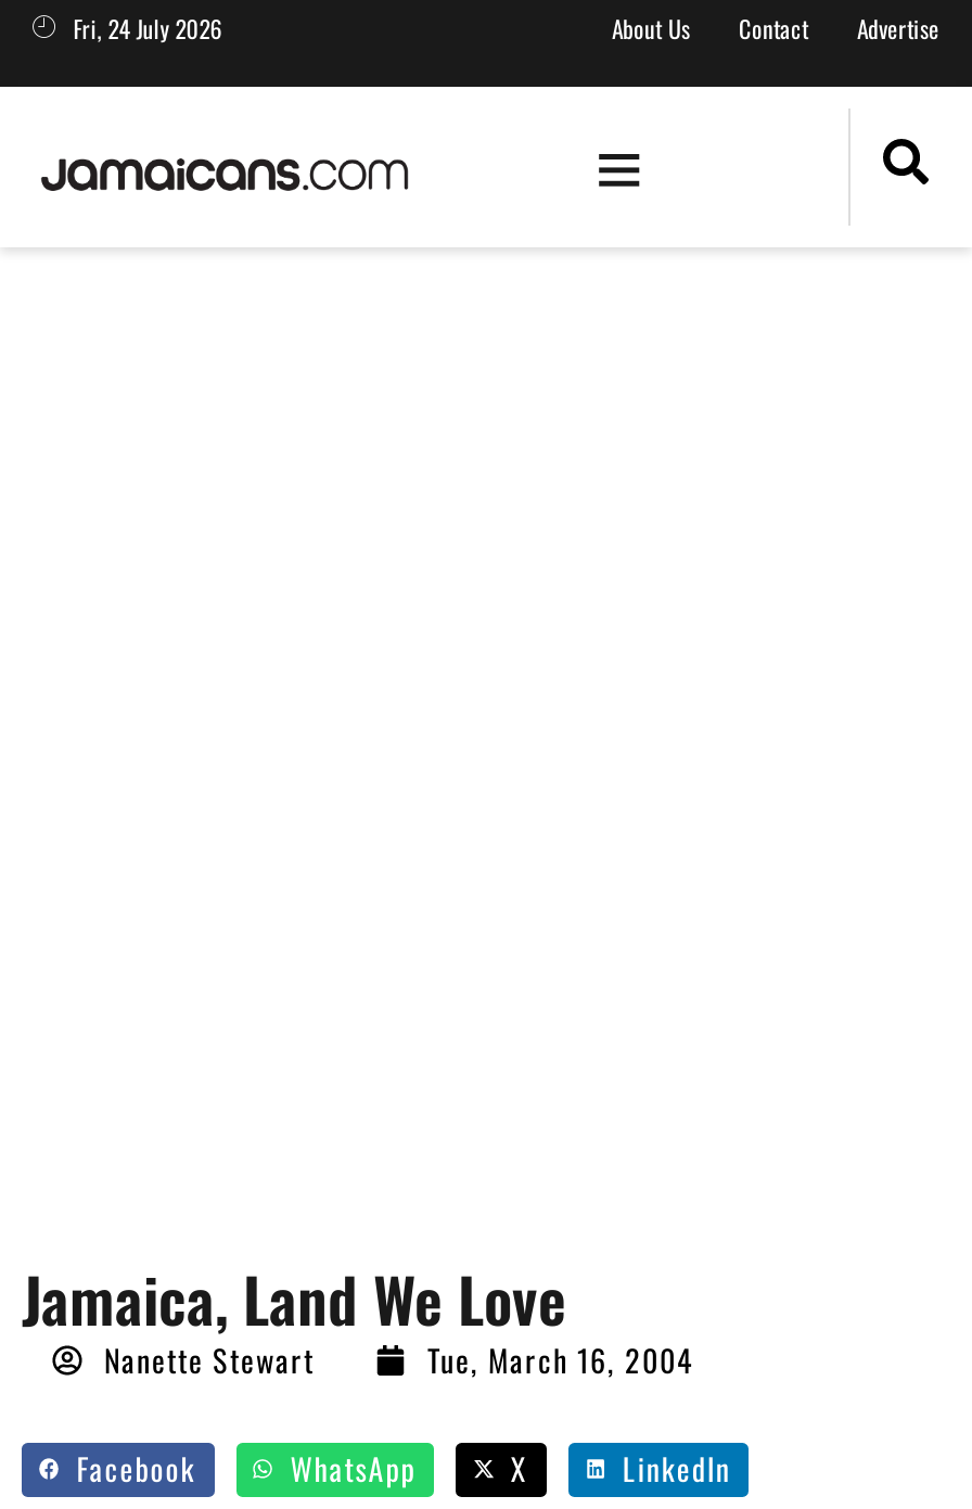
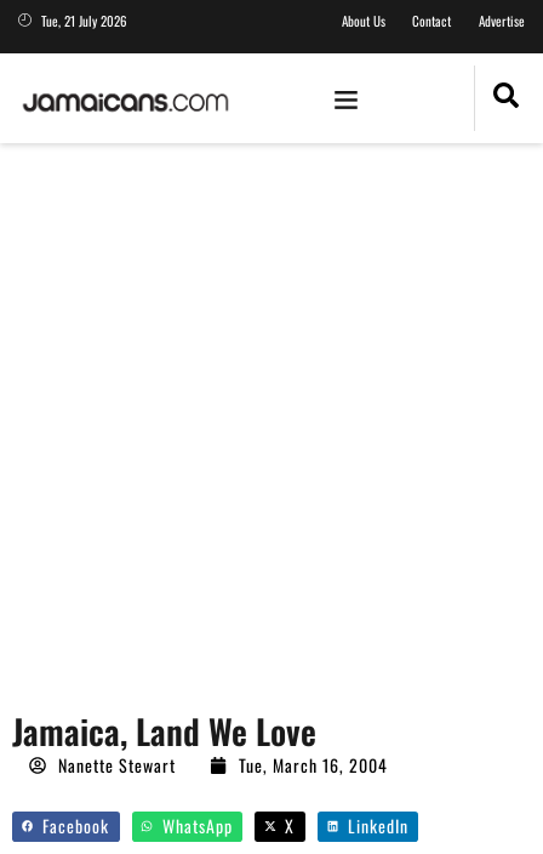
[73,11,223,46] Fri, 24 July 2026 -> [41,11,127,30] Tue, 21 July 2026

